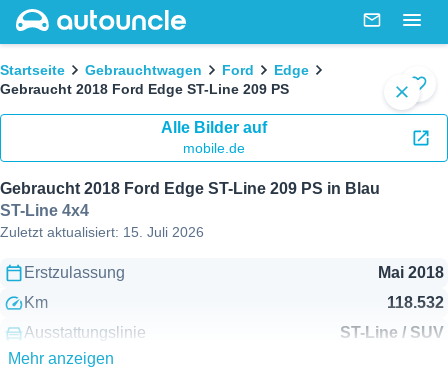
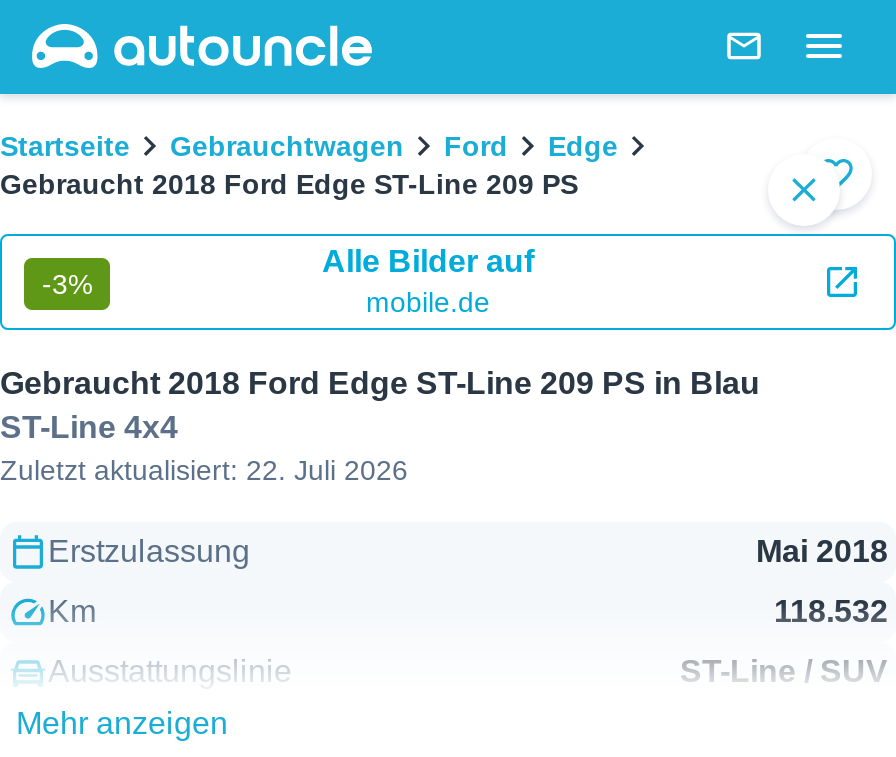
none -> [42,268,92,300] -3%
[0,224,204,240] Zuletzt aktualisiert: 15. Juli 2026 -> [0,454,408,486] Zuletzt aktualisiert: 22. Juli 2026

